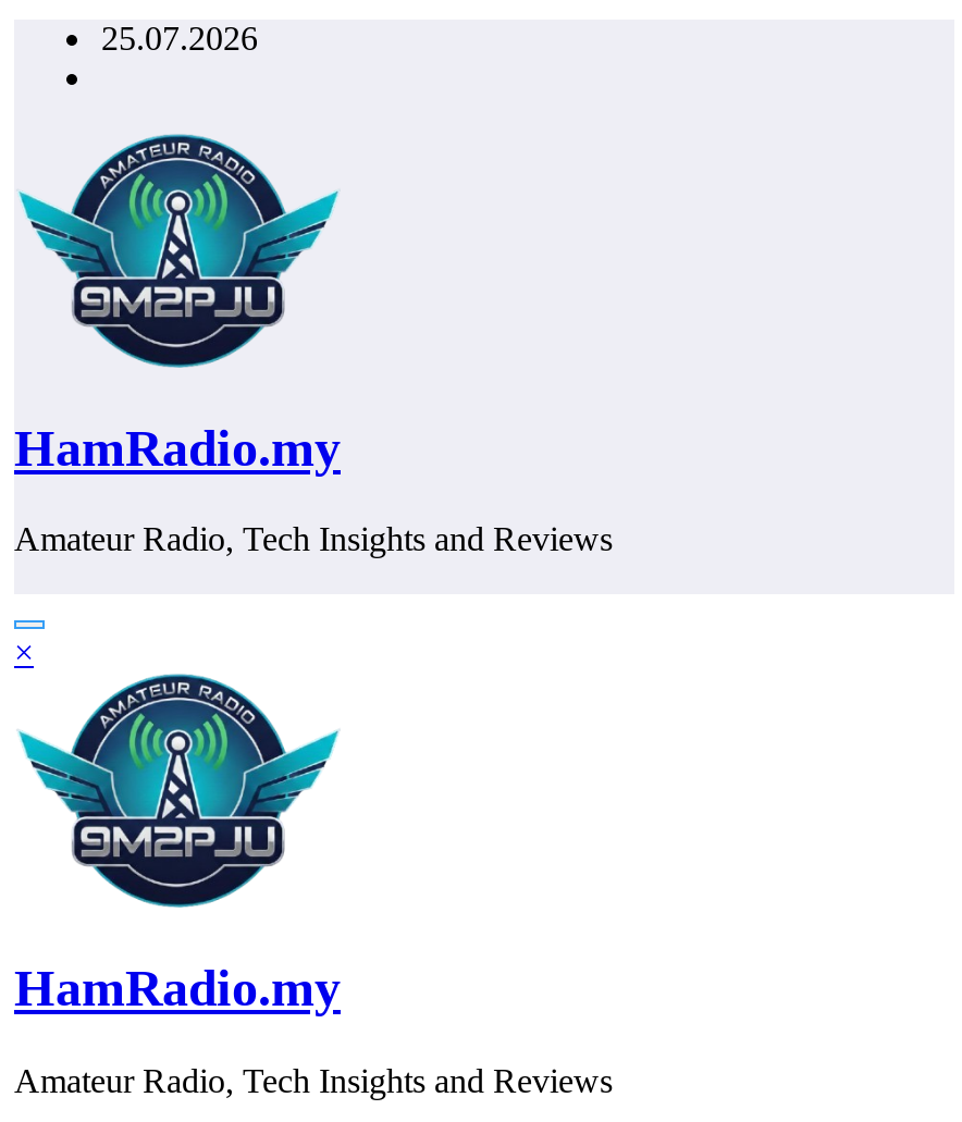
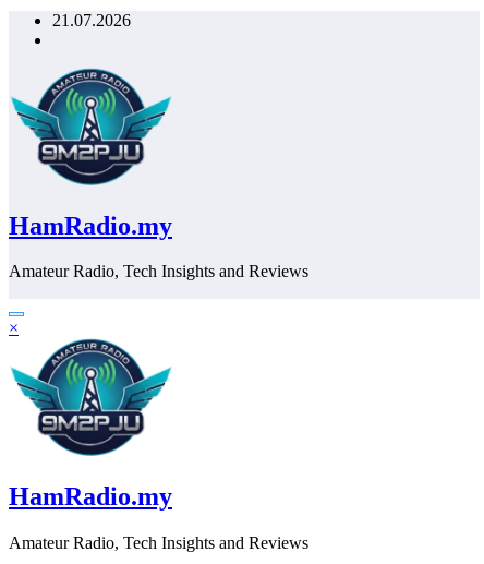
[101,20,258,57] 25.07.2026 -> [52,11,131,29] 21.07.2026

